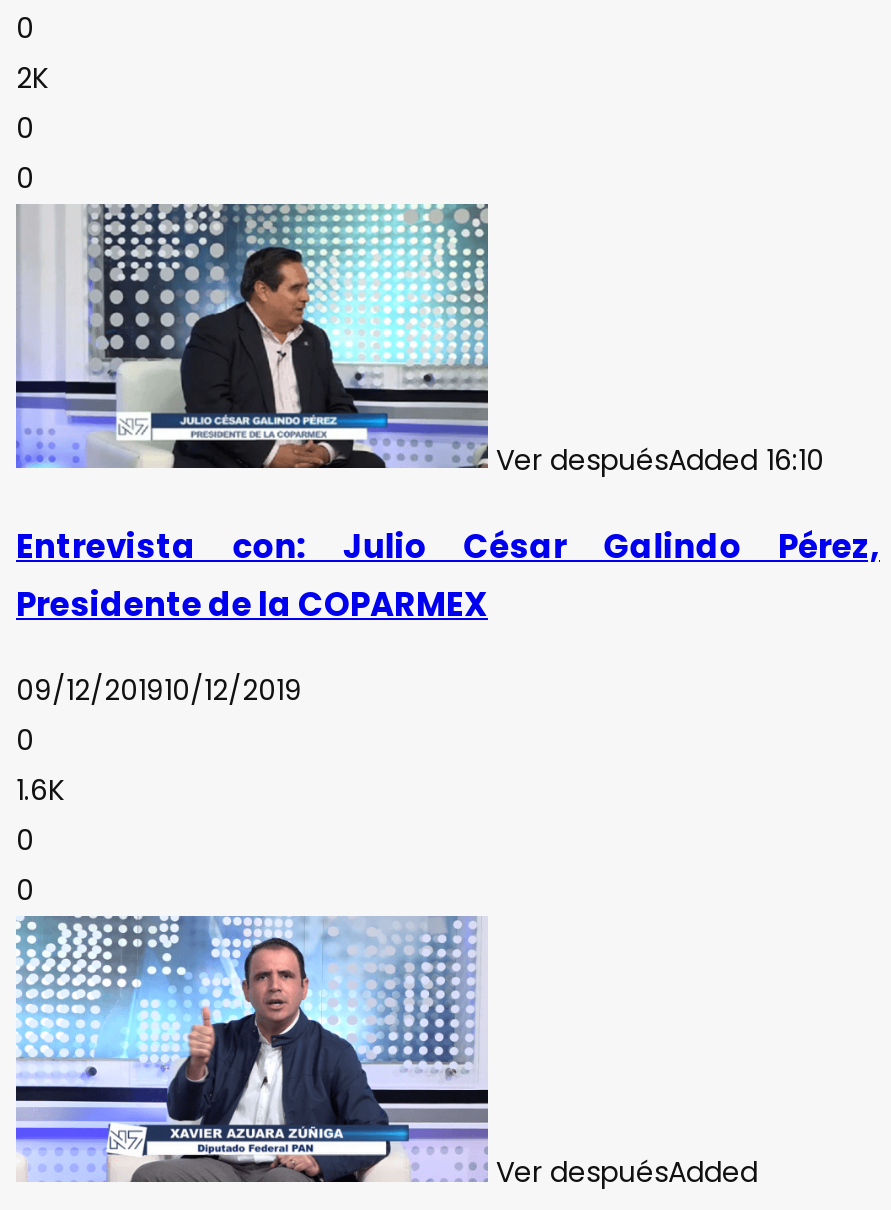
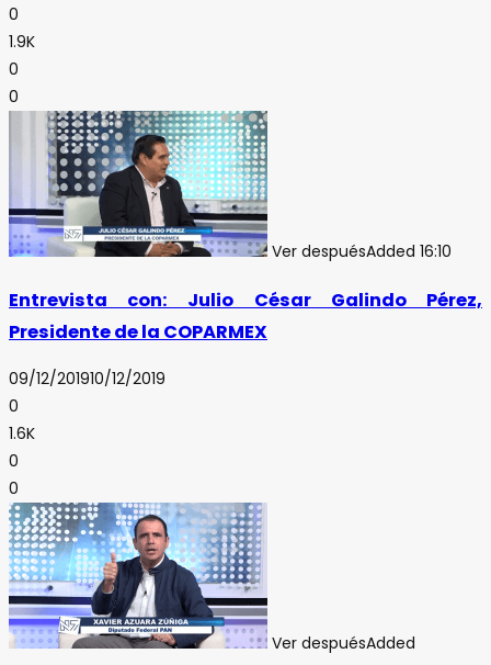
[16,57,48,97] 2K -> [9,31,35,53] 1.9K

